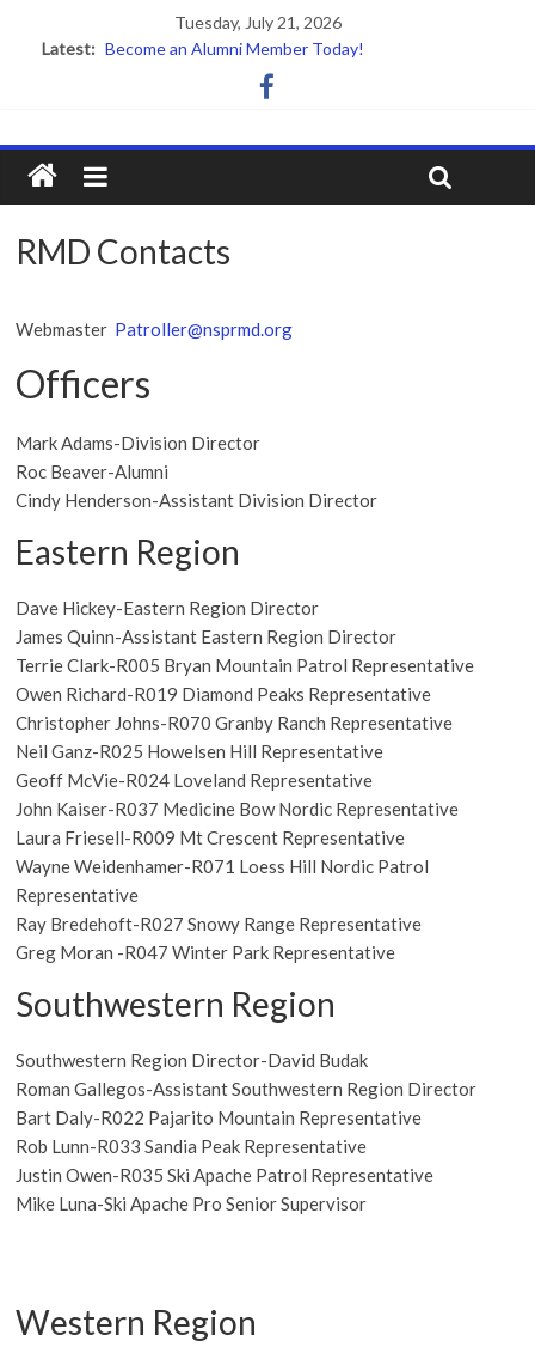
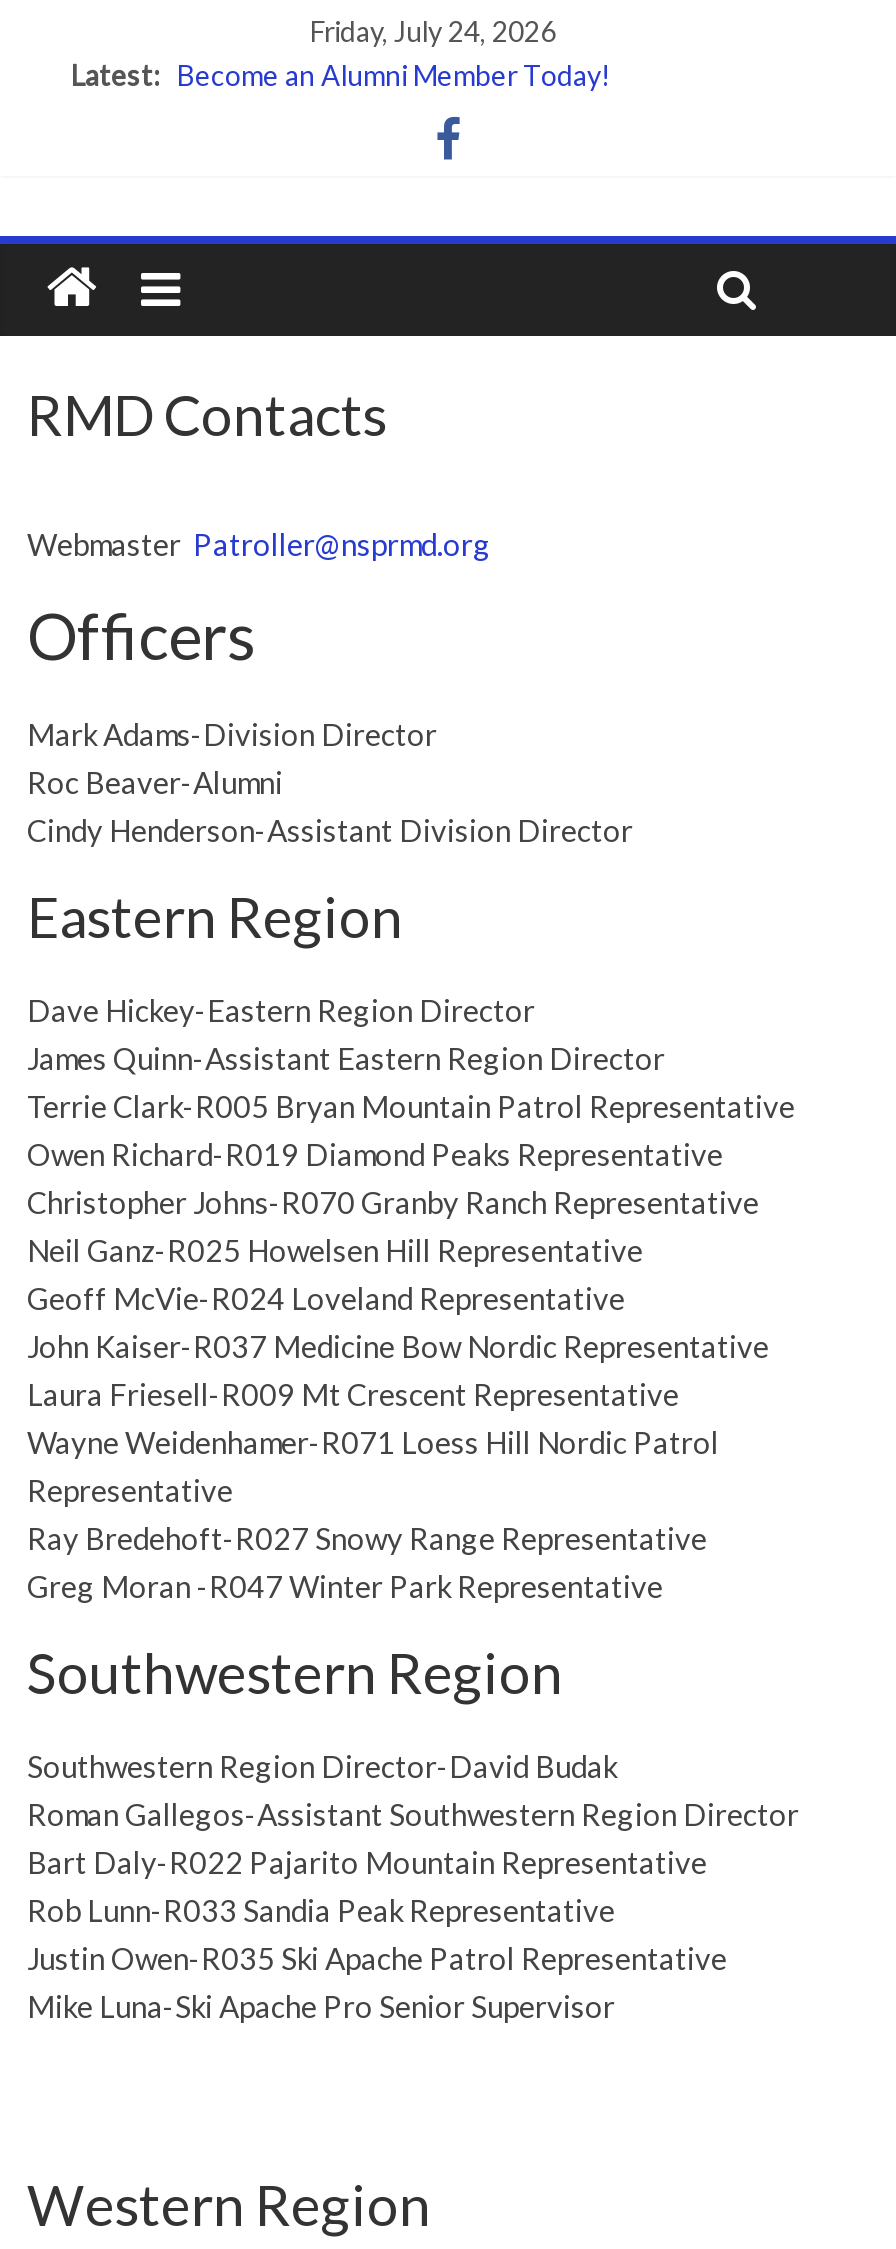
[175,12,342,32] Tuesday, July 21, 2026 -> [310,14,556,48] Friday, July 24, 2026

